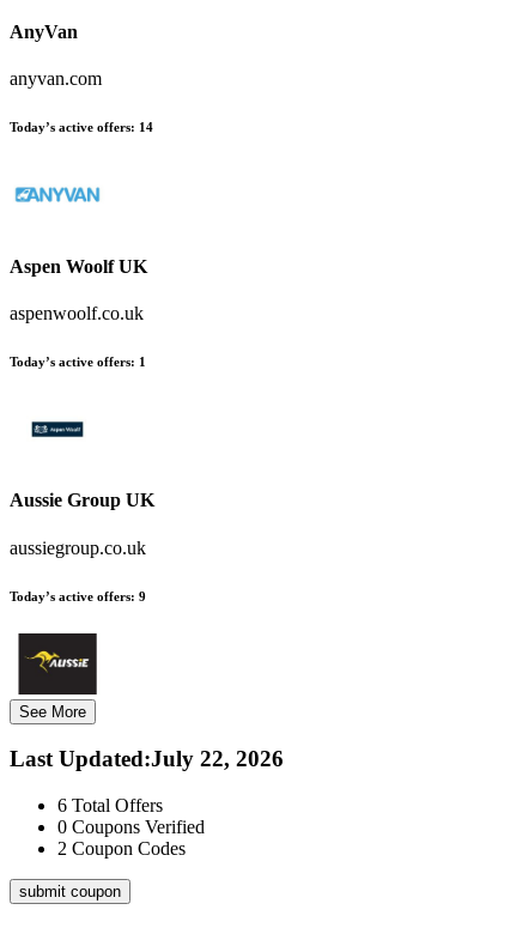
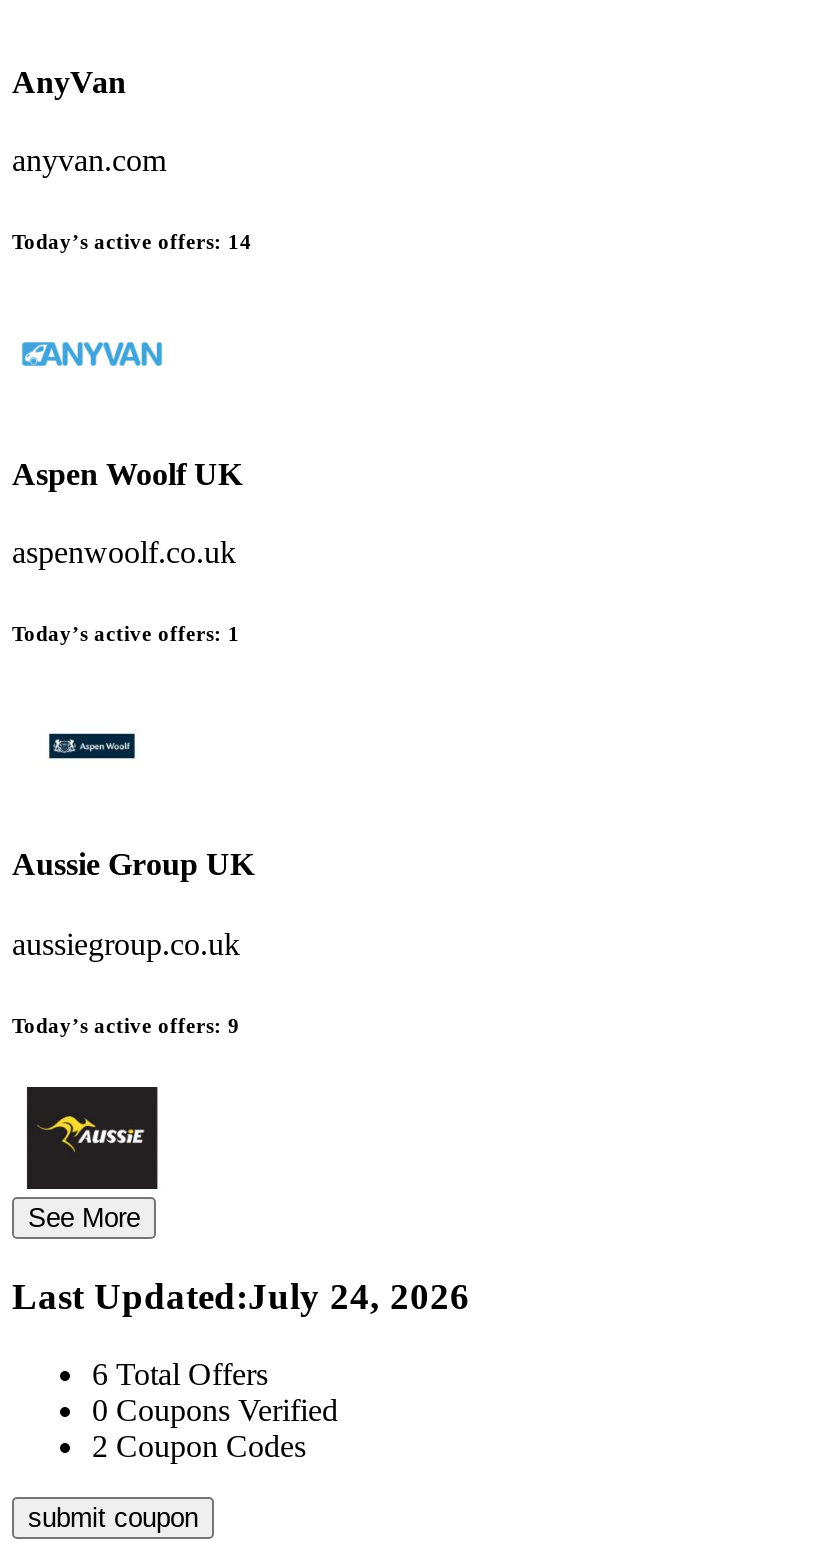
[10,746,284,771] Last Updated:July 22, 2026 -> [12,1276,470,1318] Last Updated:July 24, 2026

